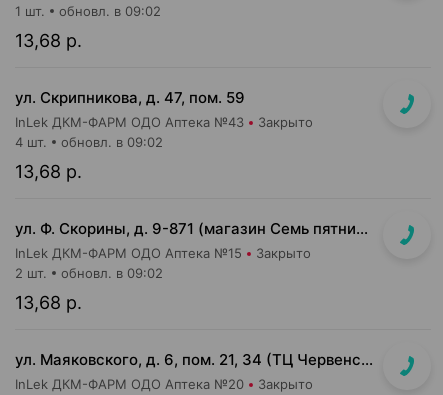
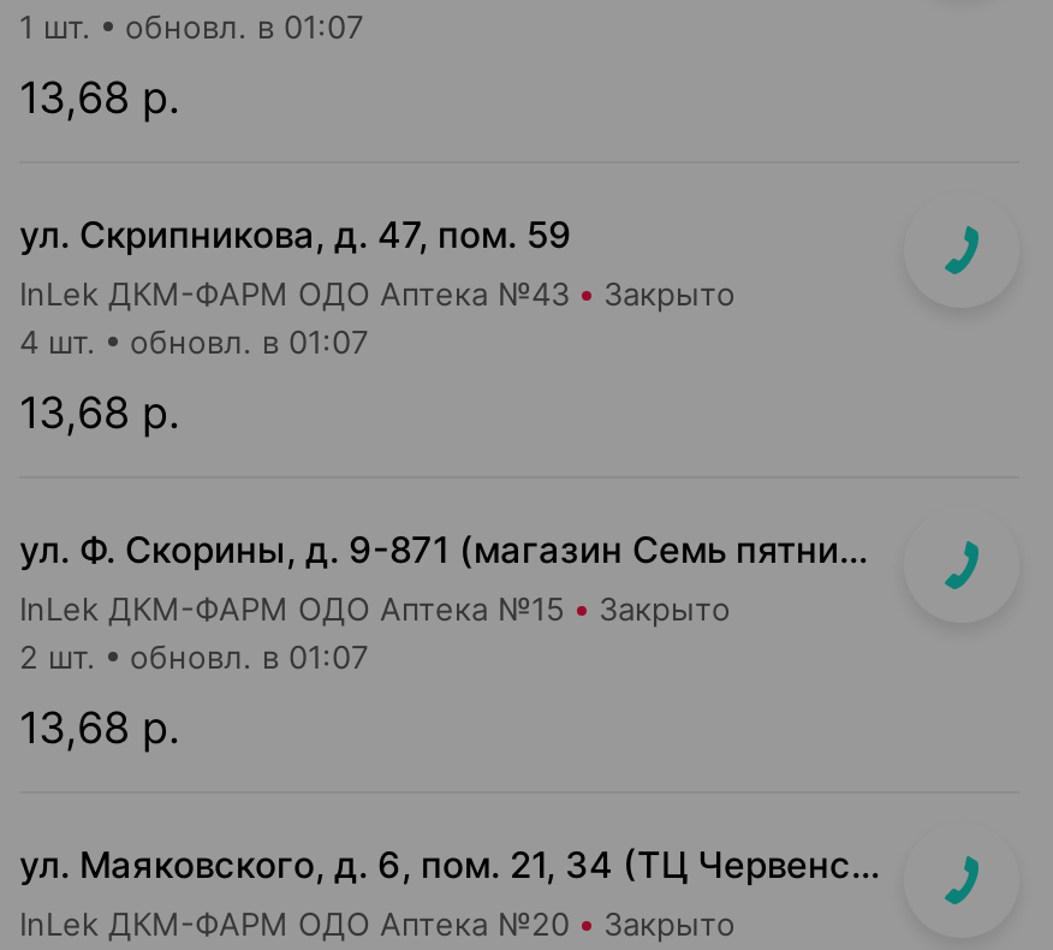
[15,3,161,19] 1 шт. обновл. в 09:02 -> [19,7,363,46] 1 шт. обновл. в 01:07
[15,134,163,150] 4 шт. обновл. в 09:02 -> [19,322,368,361] 4 шт. обновл. в 01:07
[15,265,163,281] 2 шт. обновл. в 09:02 -> [19,637,368,676] 2 шт. обновл. в 01:07

